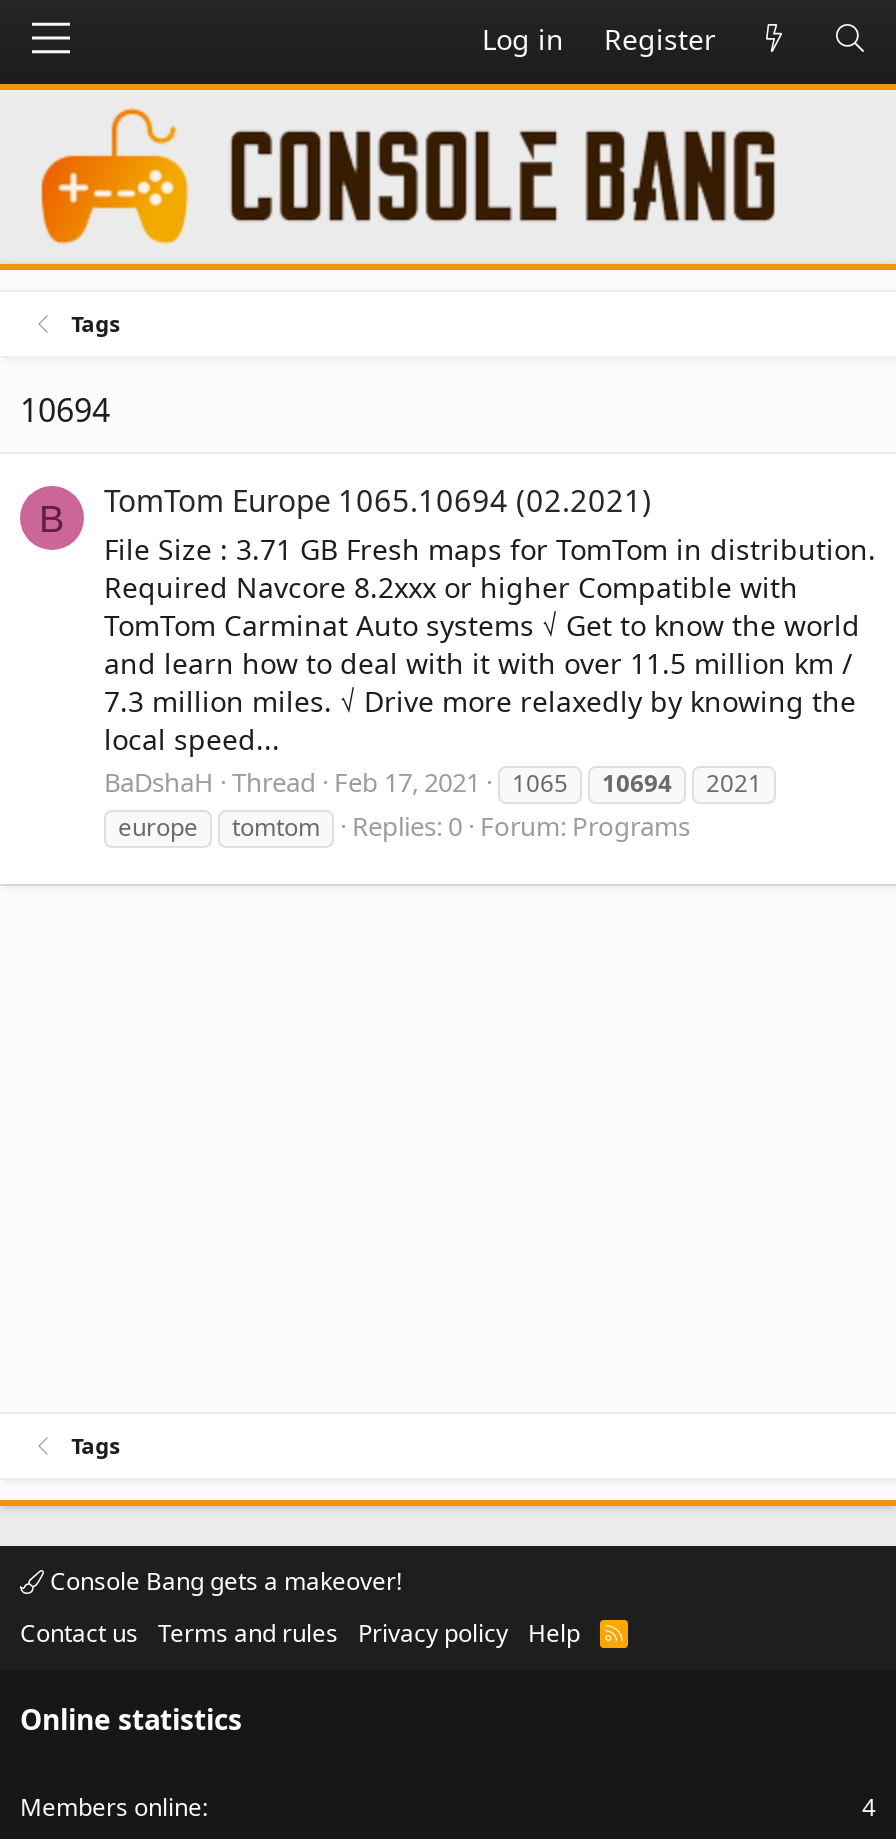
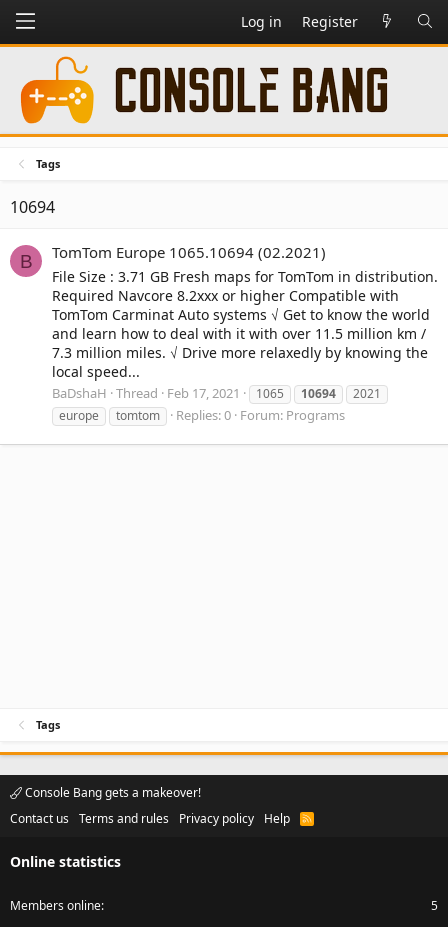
[862,1790,876,1824] 4 -> [431,897,438,914] 5

